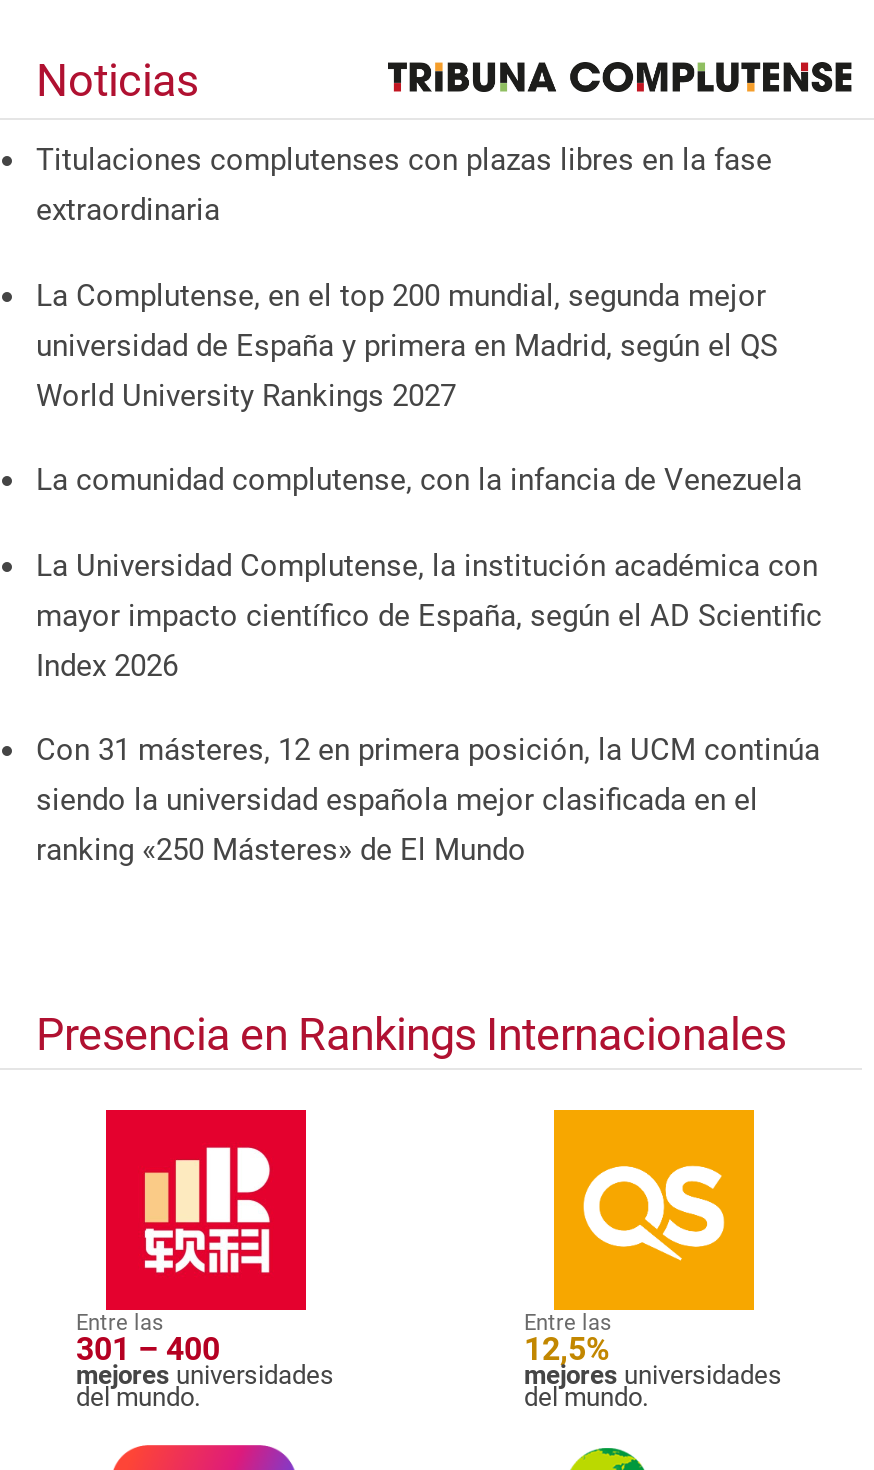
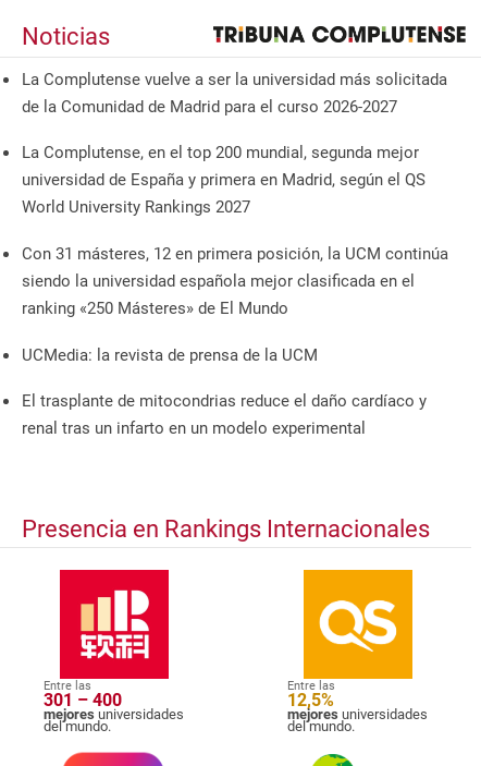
[36,142,772,228] Titulaciones complutenses con plazas libres en la fase | extraordinaria -> [22,70,447,116] La Complutense vuelve a ser la universidad más solicitada | de la Comunidad de Madrid para el curso 2026-2027
[36,462,822,683] La comunidad complutense, con la infancia de Venezuela | La Universidad Complutense, la institución académica con | mayor impacto científico de España, según el AD Scientific | Index 2026 -> none
moved [36,732,820,868] -> [22,244,448,318]: Con 31 másteres, 12 en primera posición, la UCM continúa | siendo la universidad española mejor clasificada en el | ranking «250 Másteres» de El Mundo
none -> [22,345,427,438] UCMedia: la revista de prensa de la UCM | El trasplante de mitocondrias reduce el daño cardíaco y | renal tras un infarto en un modelo experimental

